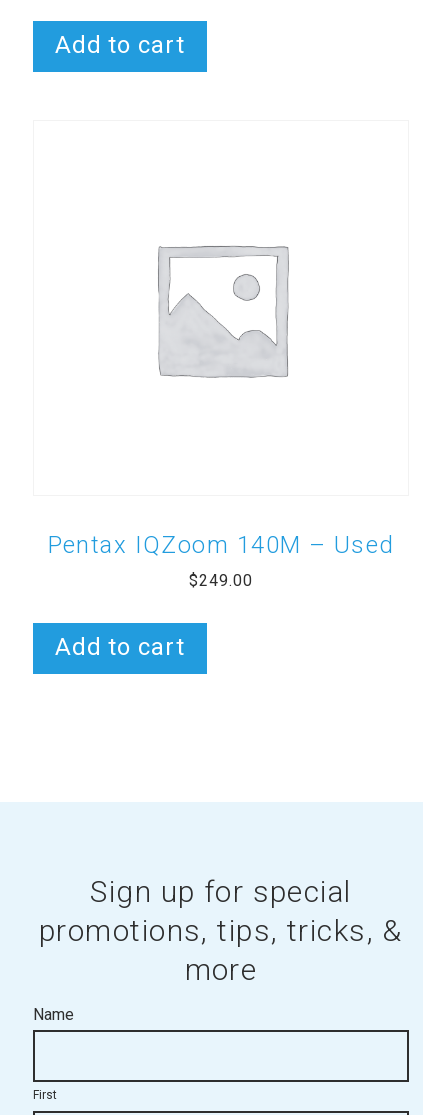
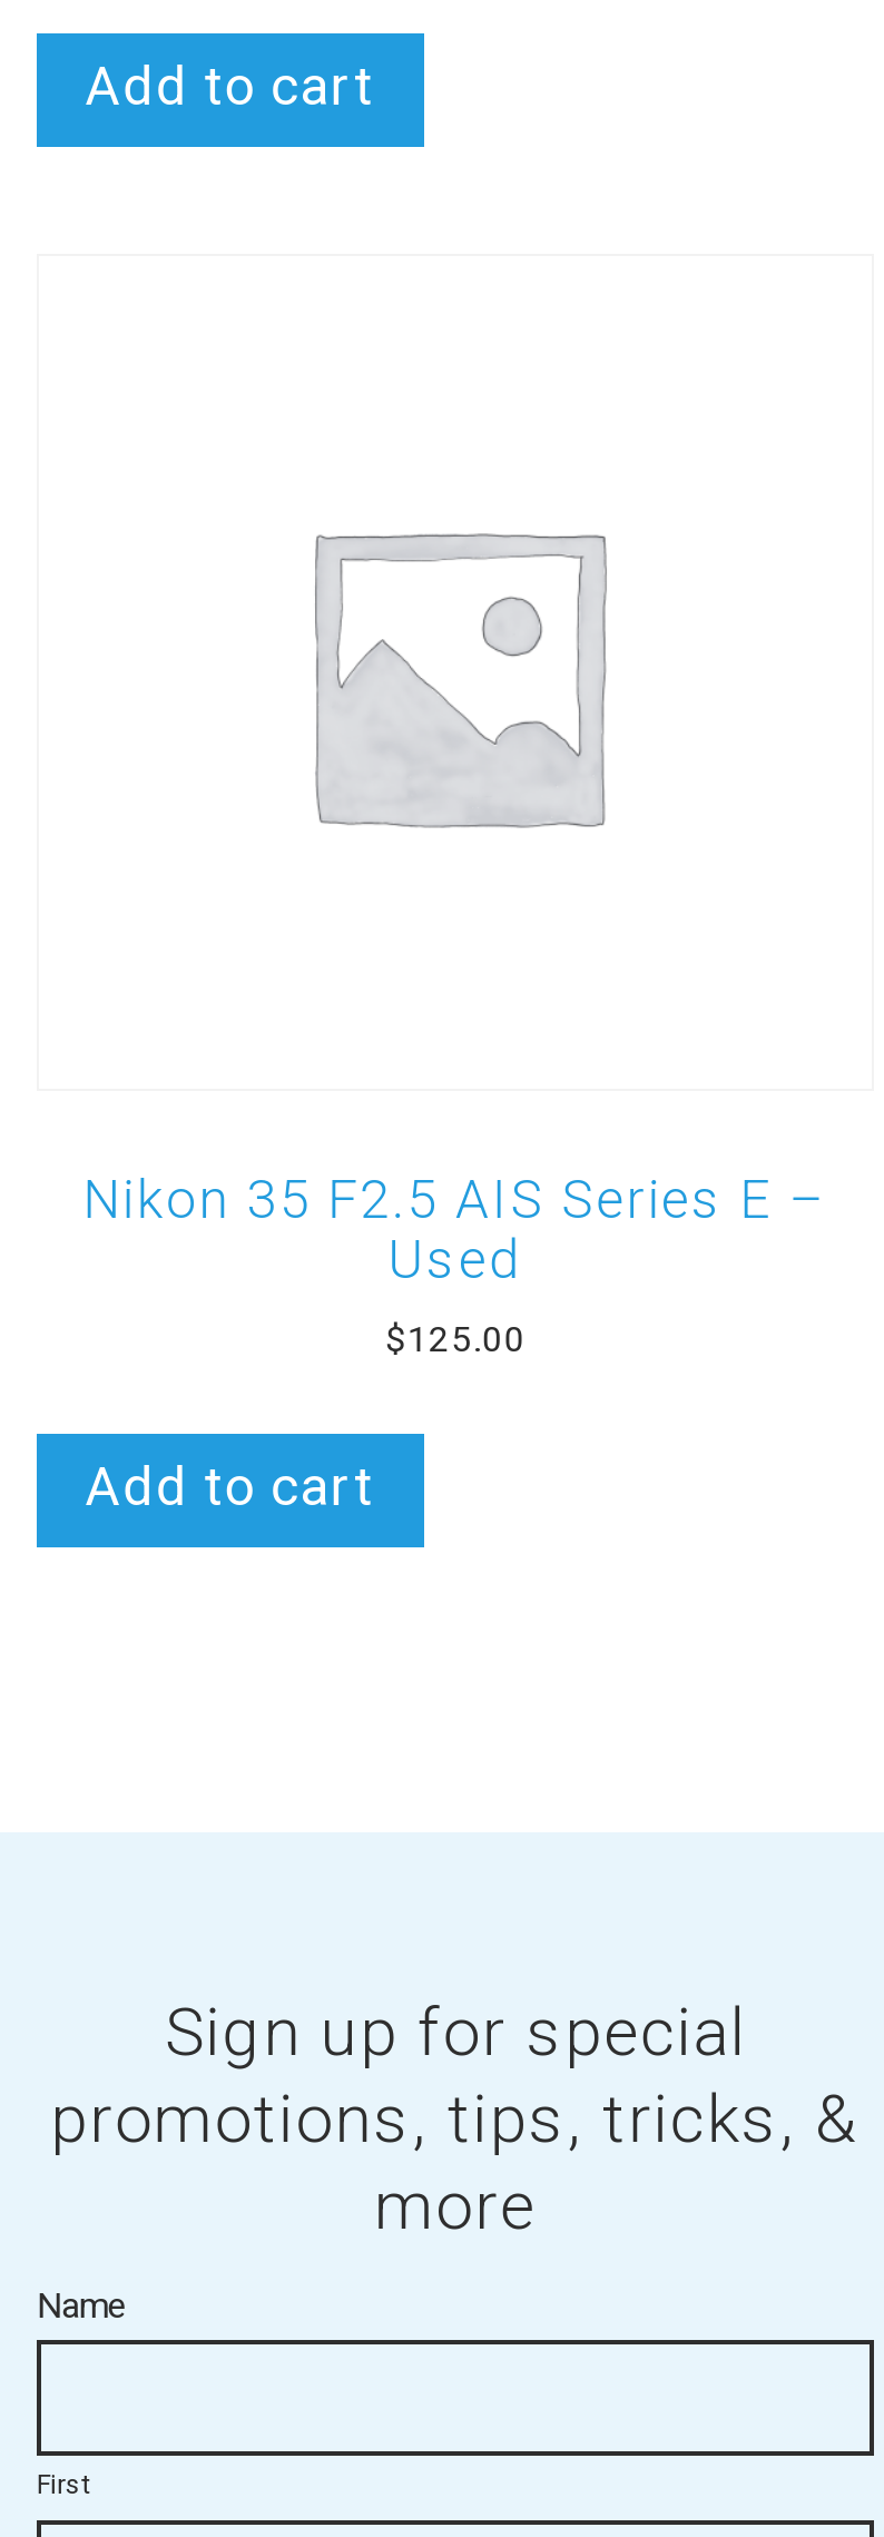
[47,531,394,590] Pentax IQZoom 140M – Used | $249.00 -> [83,1169,828,1361] Nikon 35 F2.5 AIS Series E – | Used | $125.00

